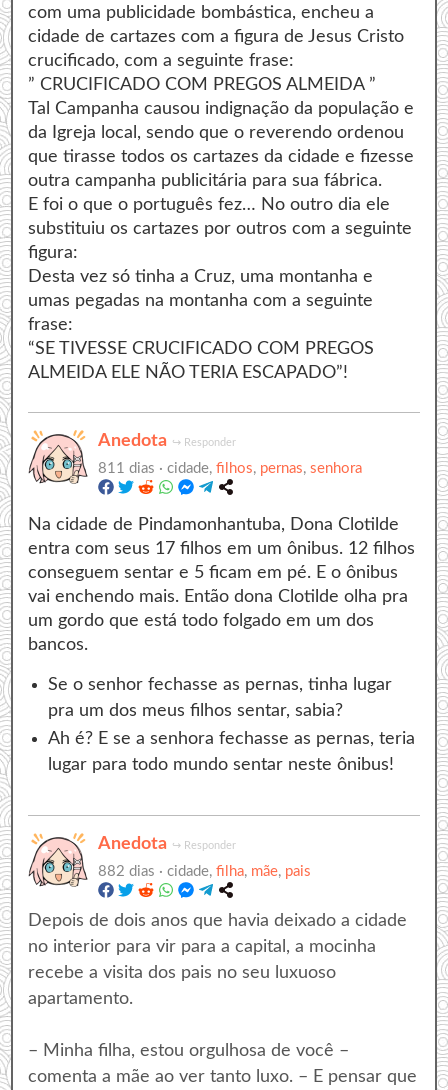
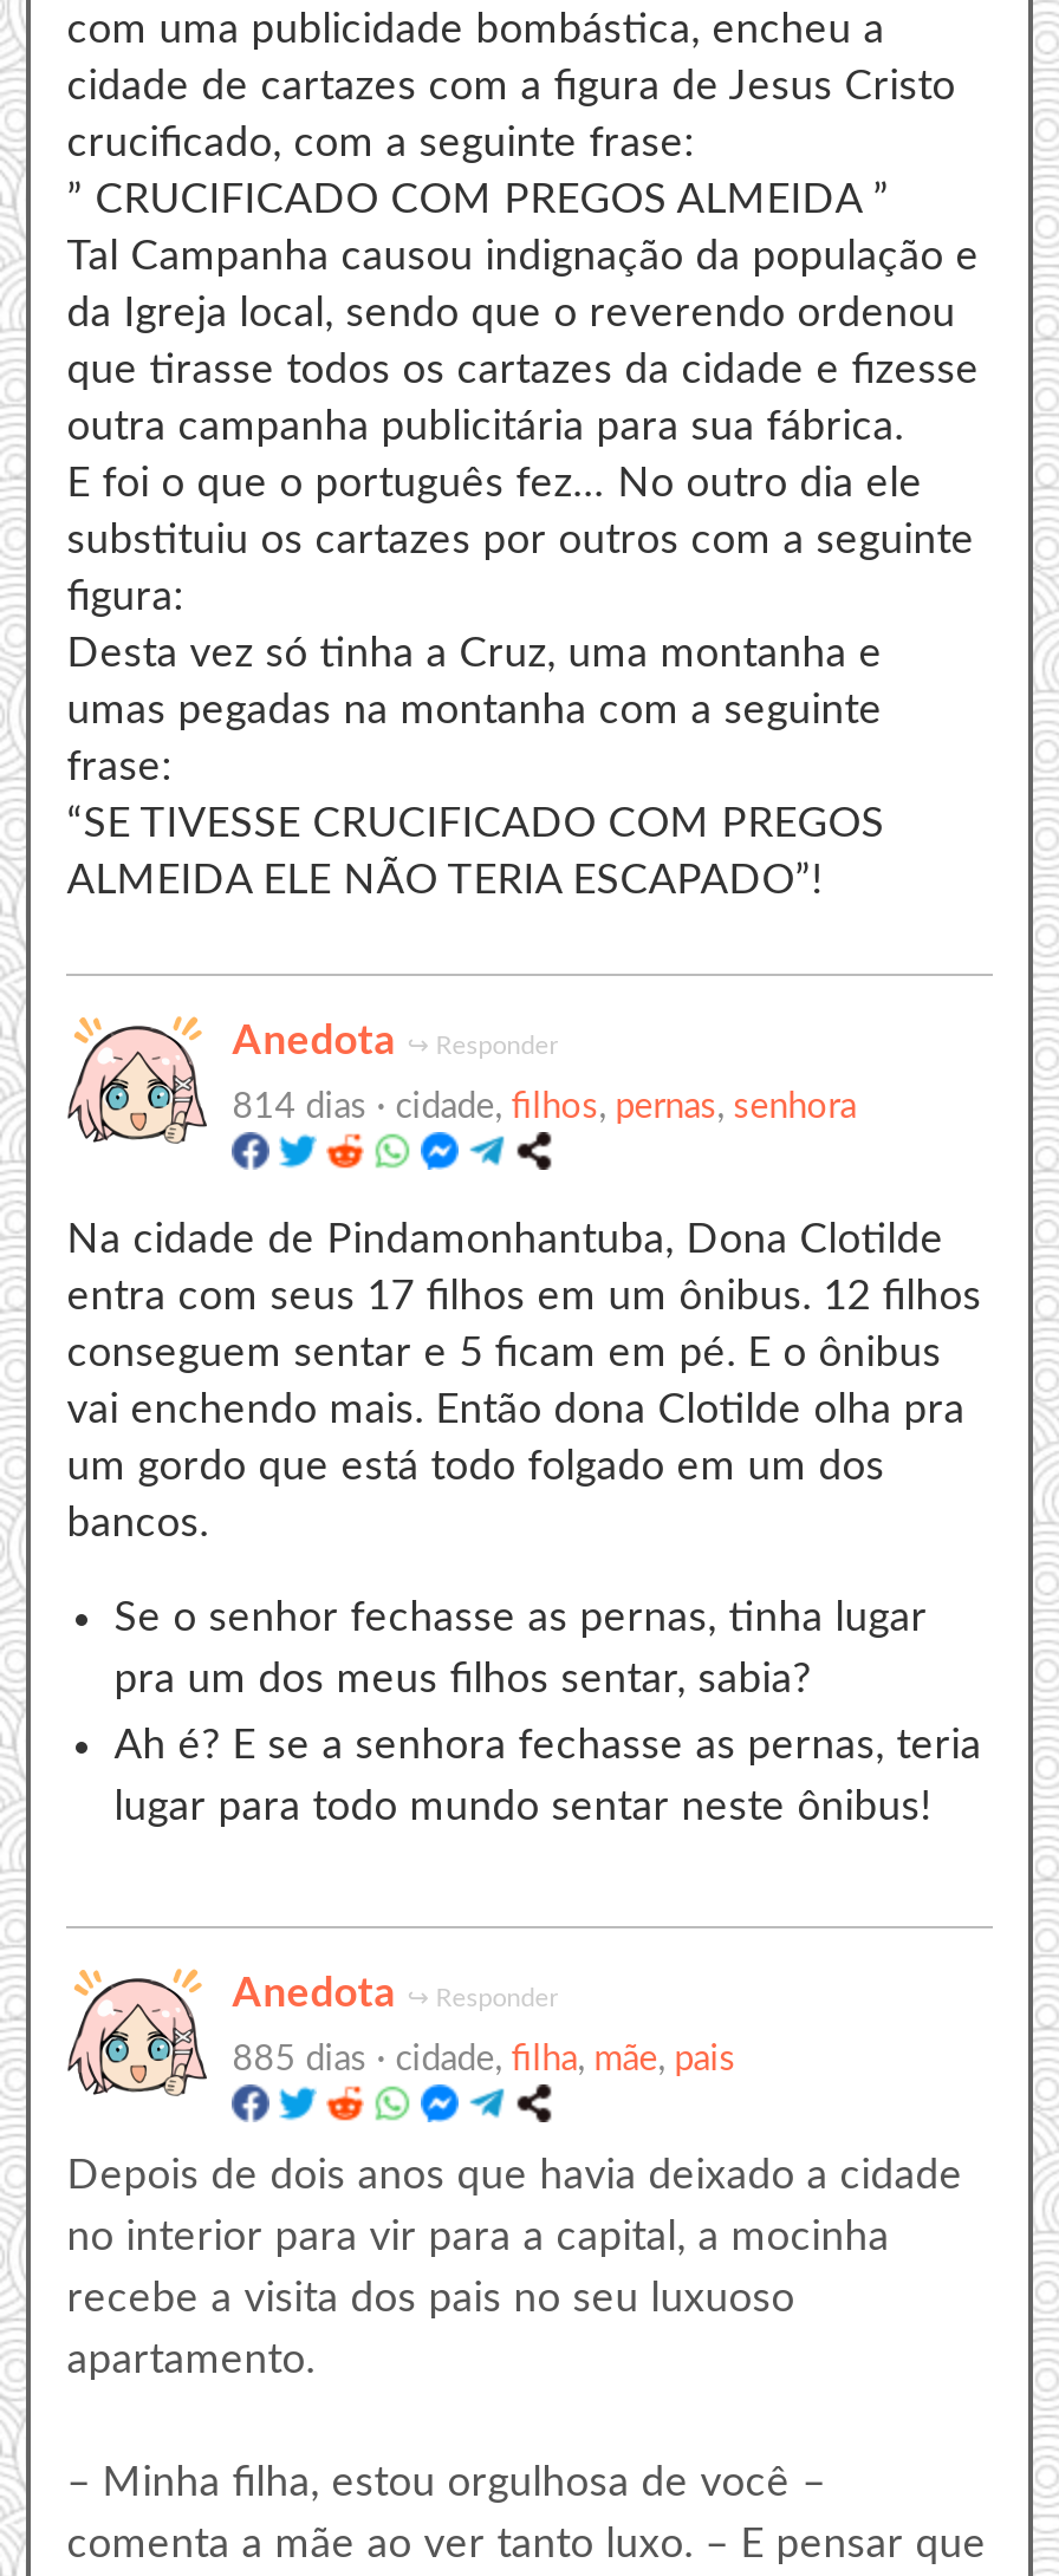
[98,461,362,476] 811 dias · cidade, filhos, pernas, senhora -> [232,1089,856,1125] 814 dias · cidade, filhos, pernas, senhora
[98,864,311,879] 882 dias · cidade, filha, mãe, pais -> [232,2041,736,2077] 885 dias · cidade, filha, mãe, pais

